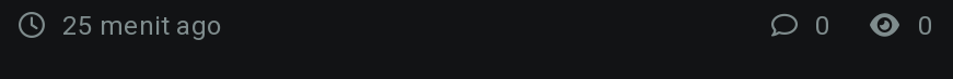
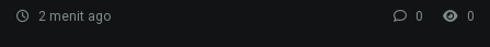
[56,11,222,42] 25 menit ago -> [35,9,111,24] 2 menit ago

